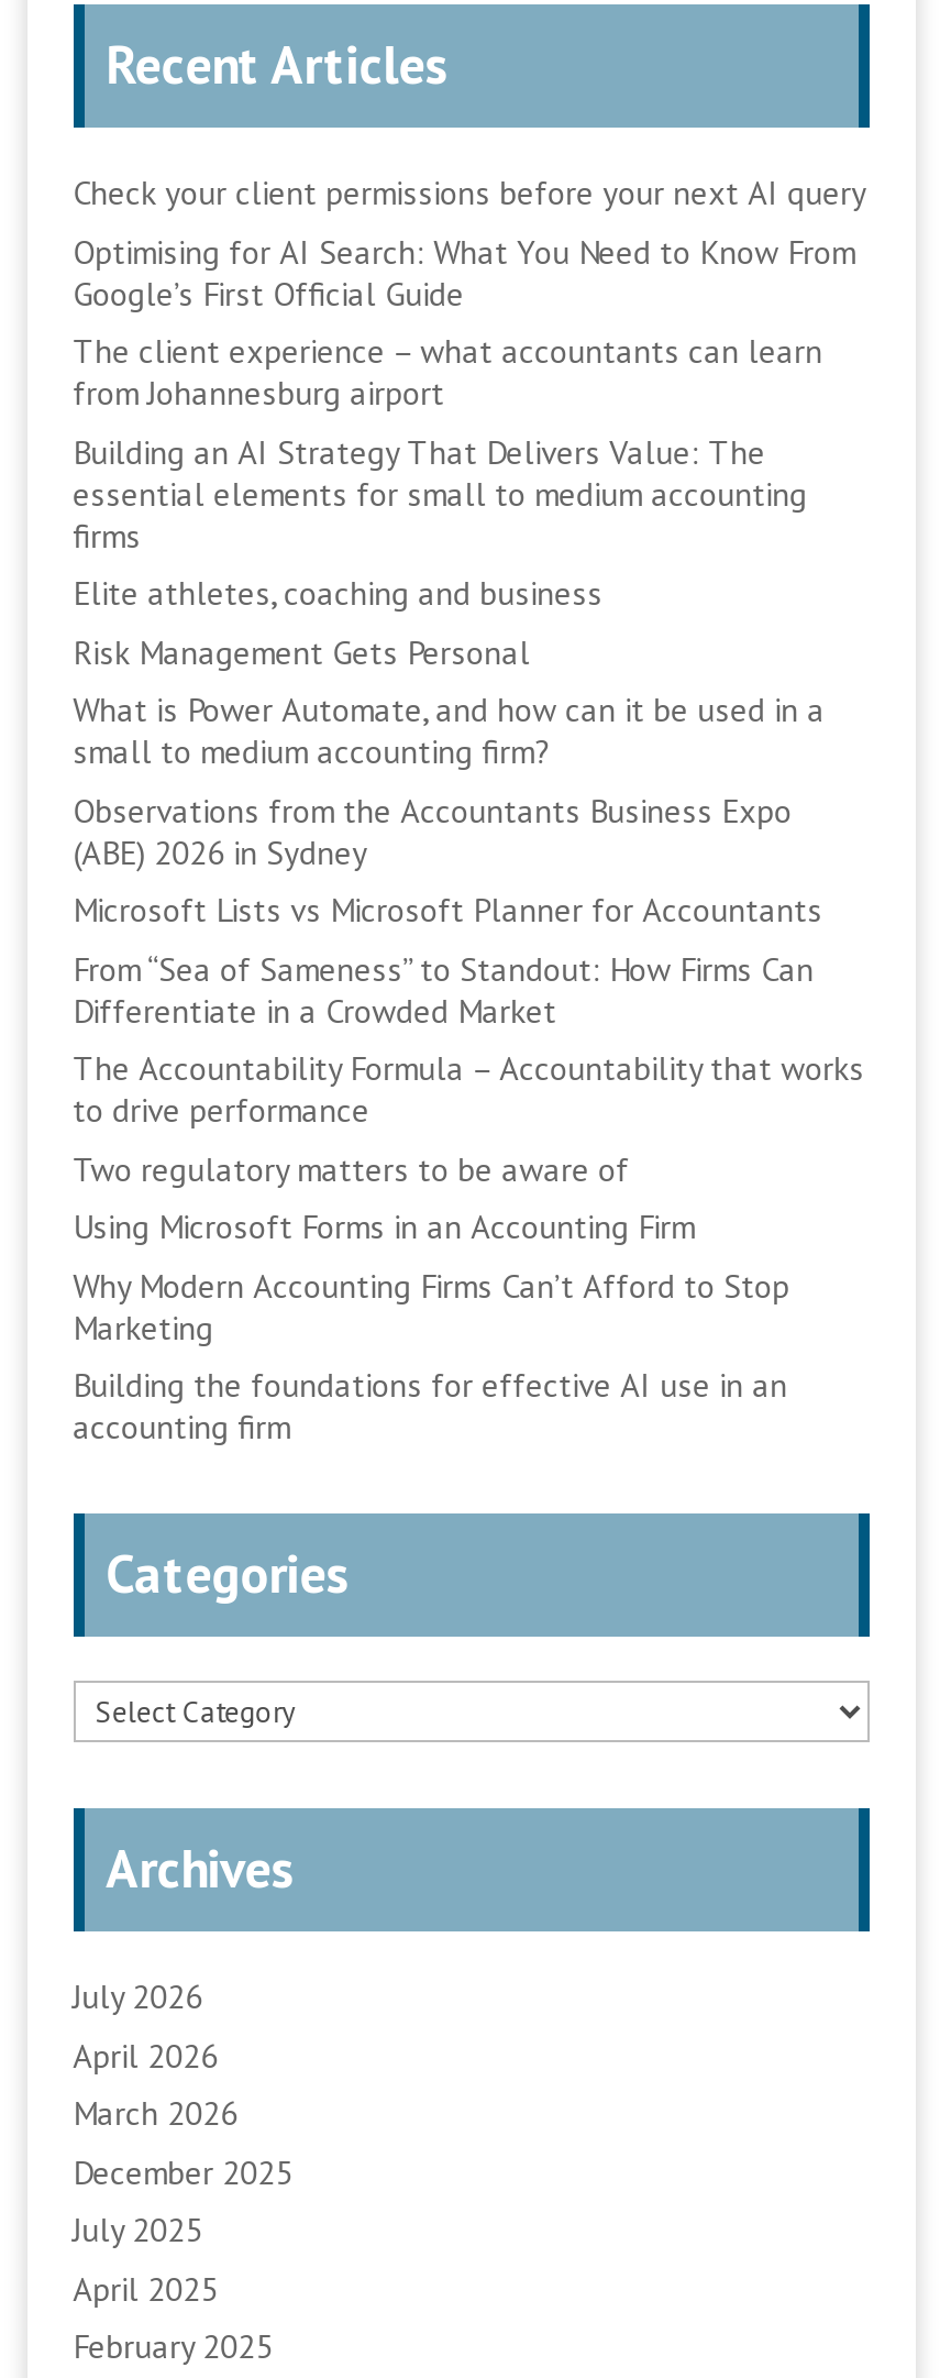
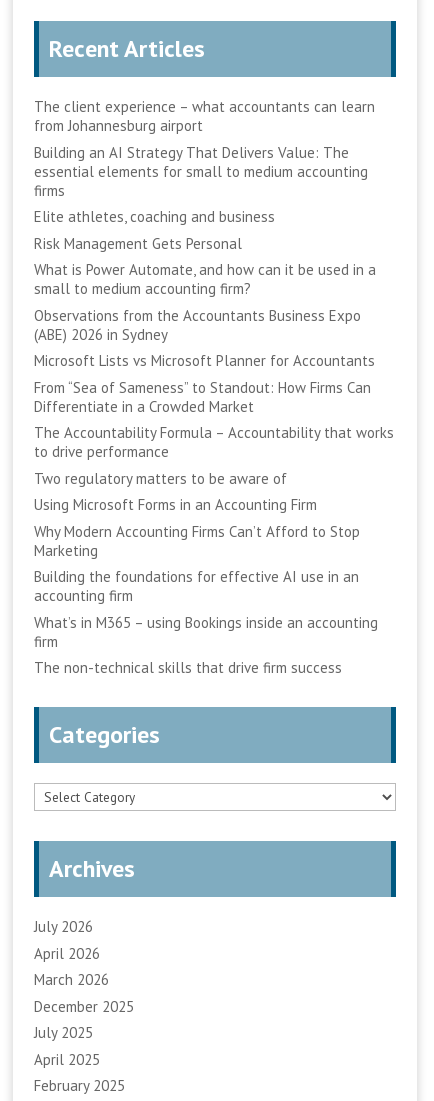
[73,172,867,314] Check your client permissions before your next AI query | Optimising for AI Search: What You Need to Know From | Google’s First Official Guide -> none
moved [73,331,864,1448] -> [34,97,394,605]: The client experience – what accountants can learn | from Johannesburg airport | Building an AI Strategy That Delivers Value: The | ... | Building the foundations for effective AI use in an | accounting firm
none -> [34,613,378,677] What’s in M365 – using Bookings inside an accounting | firm | The non-technical skills that drive firm success

